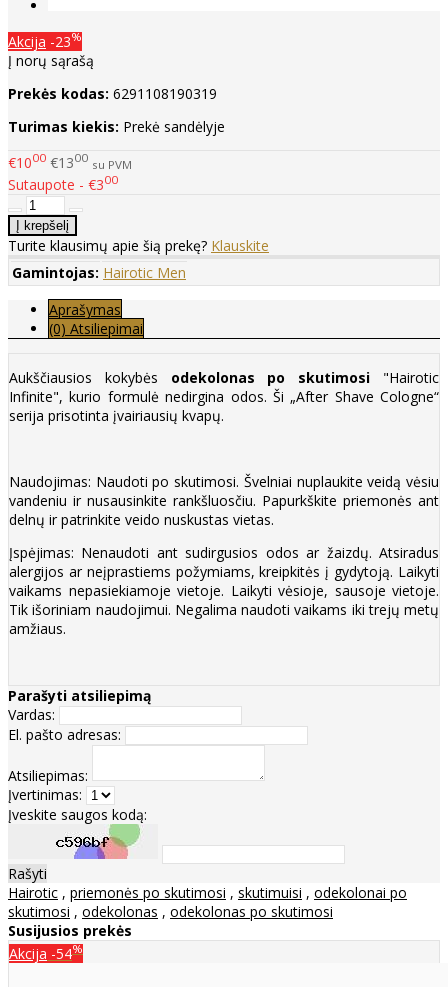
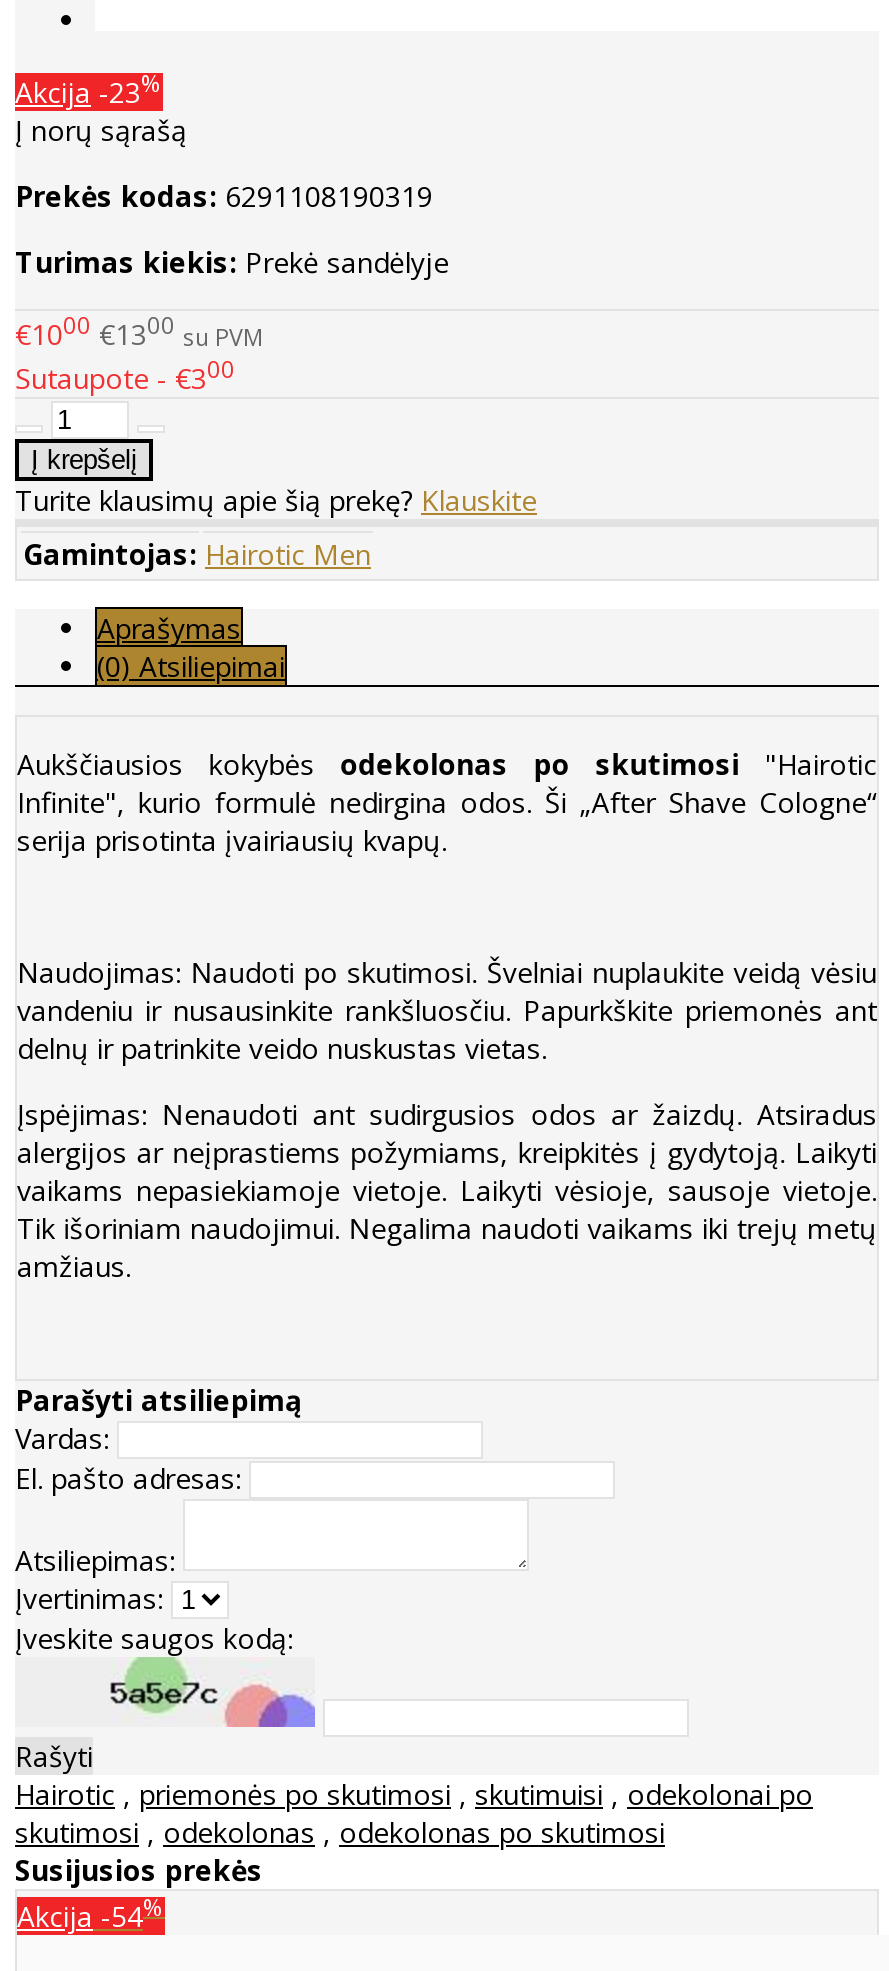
[56,827,158,860] [image] -> [109,1663,317,1729] [image]

